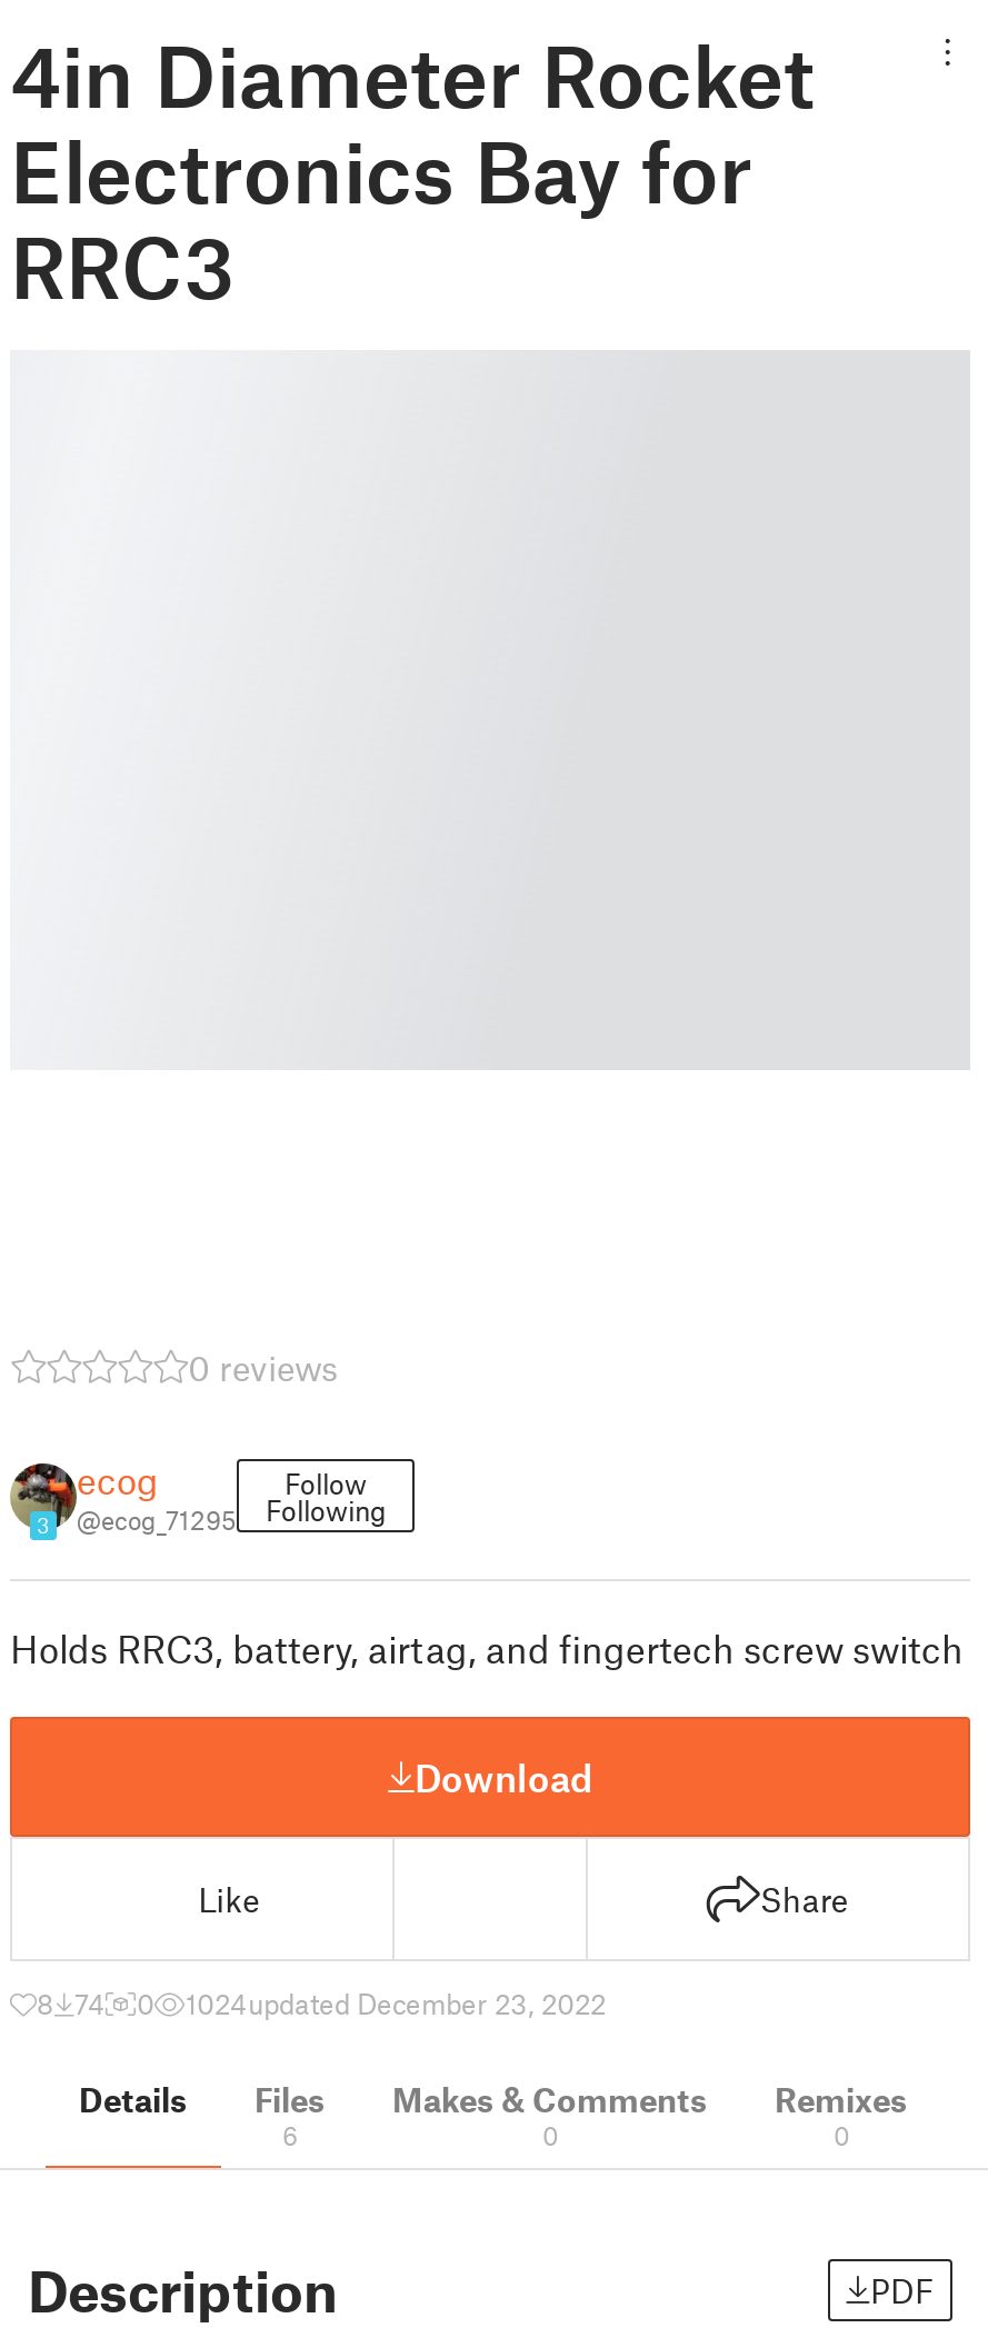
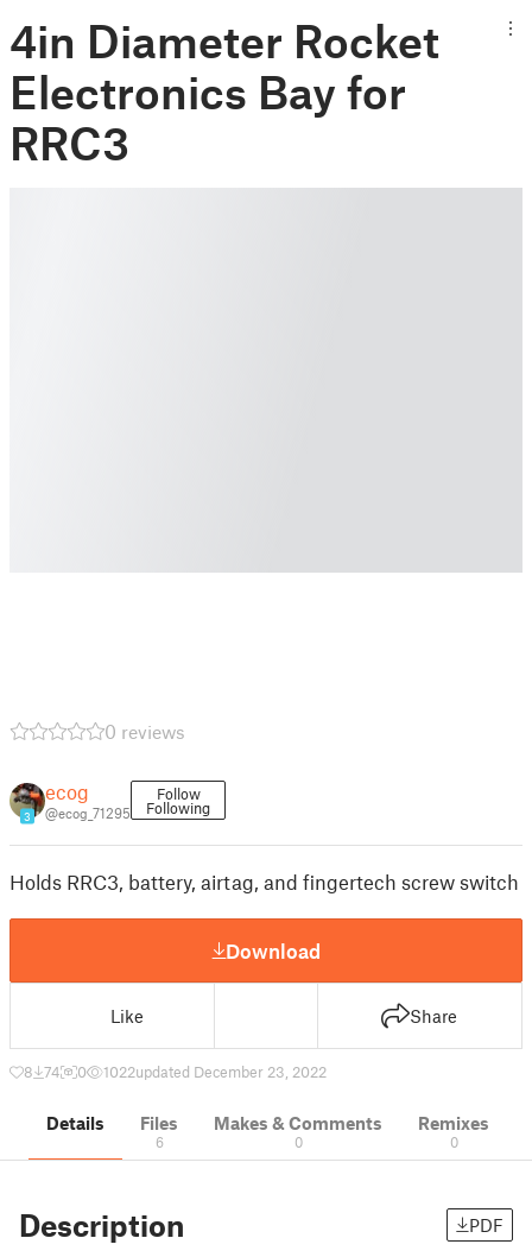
[186,1986,606,2021] 1024updated December 23, 2022 -> [103,1062,327,1081] 1022updated December 23, 2022

